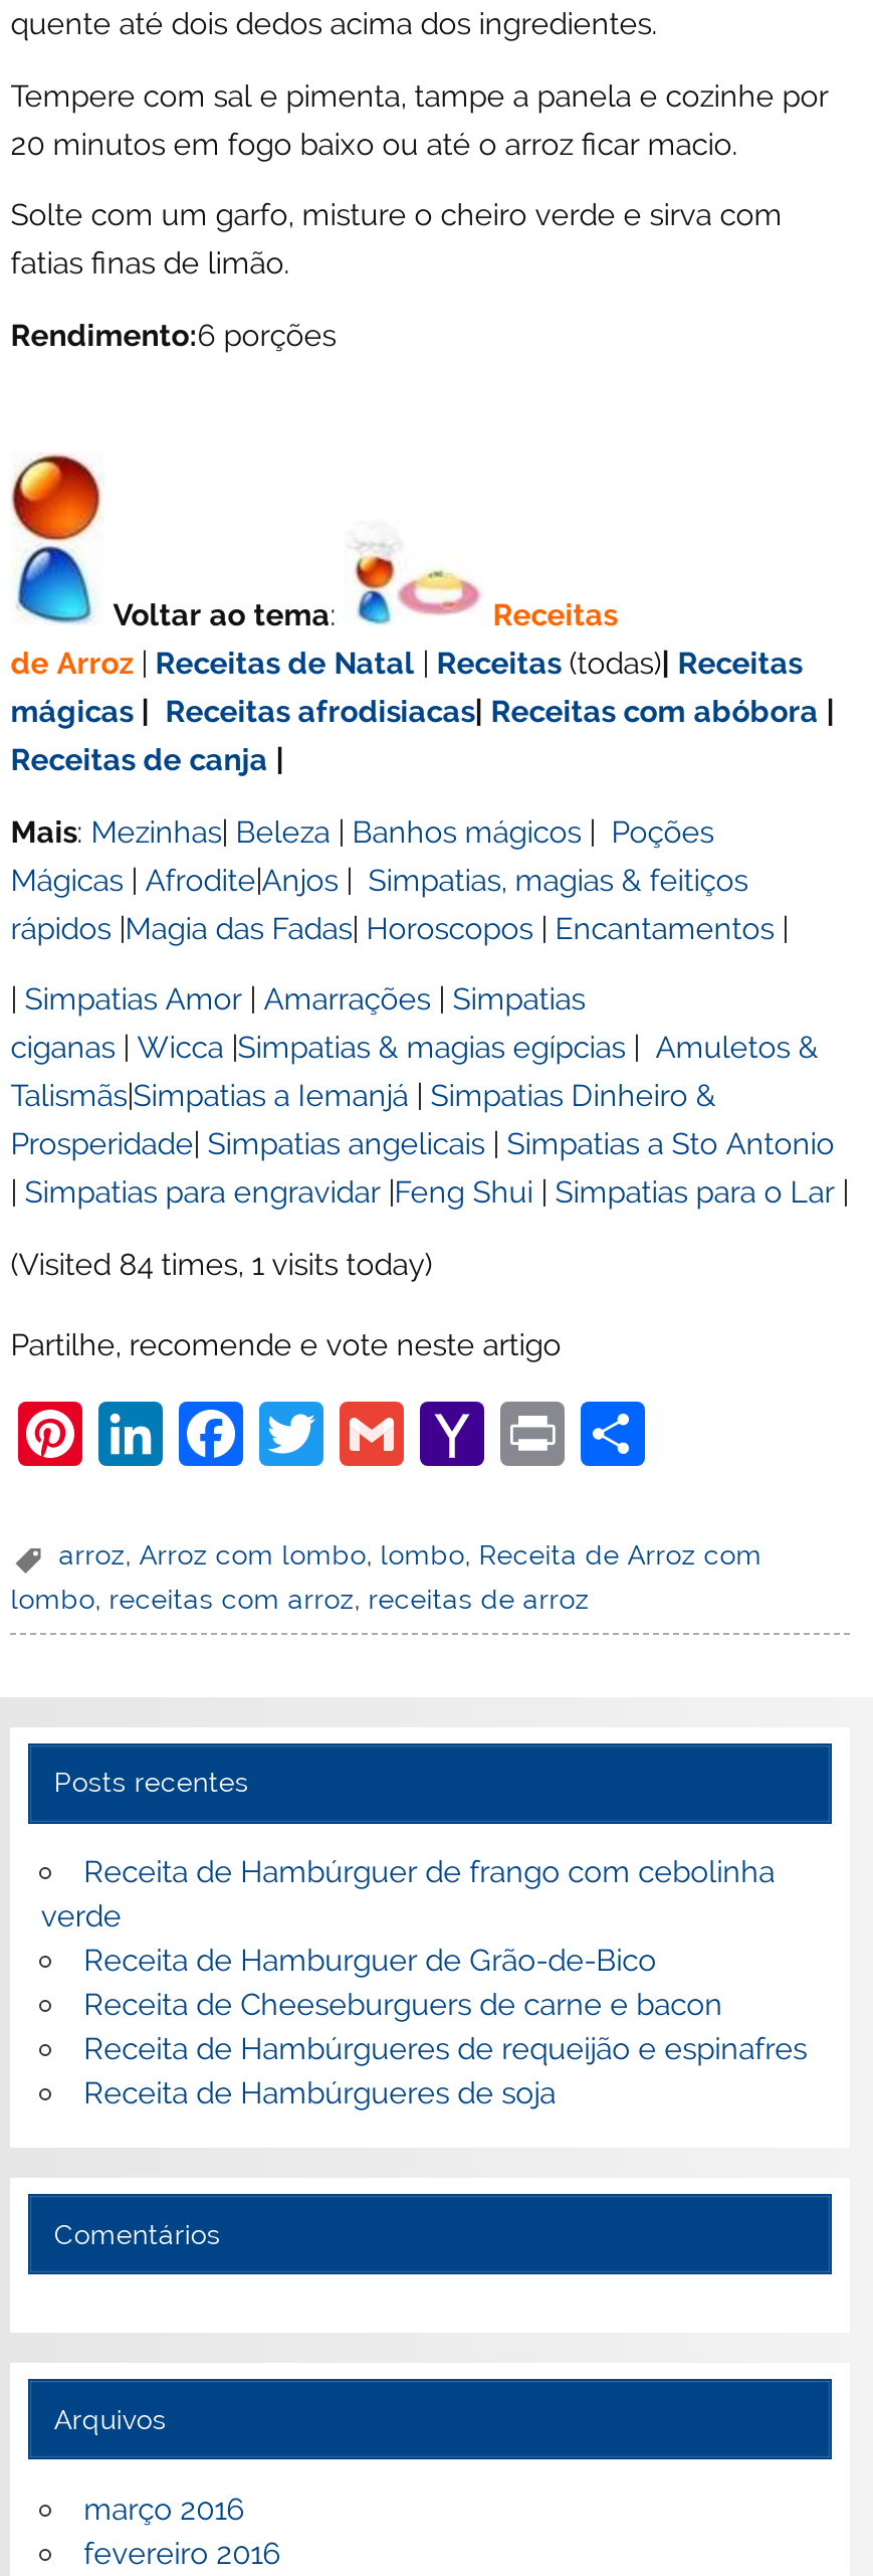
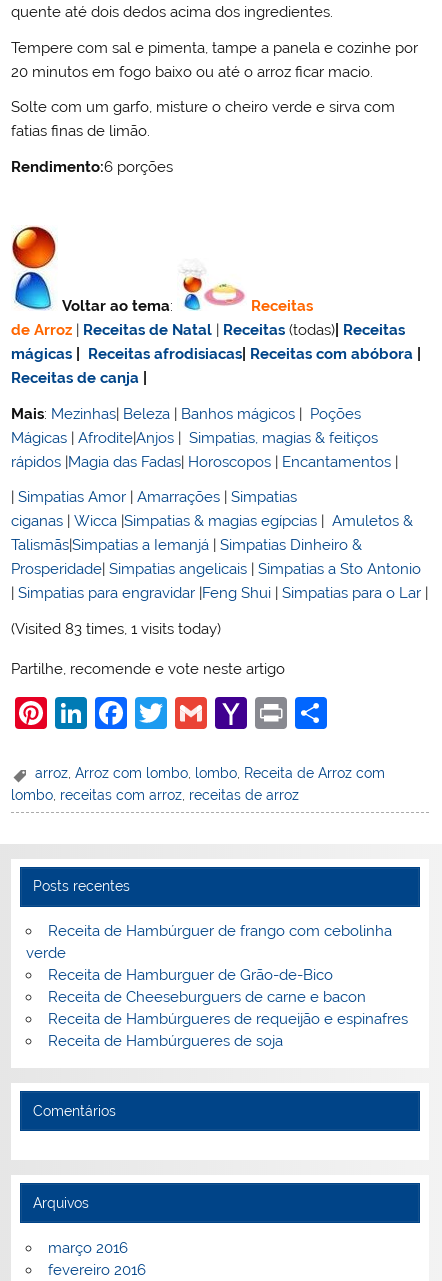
[10,1246,432,1282] (Visited 84 times, 1 visits today) -> [11,619,221,637] (Visited 83 times, 1 visits today)

